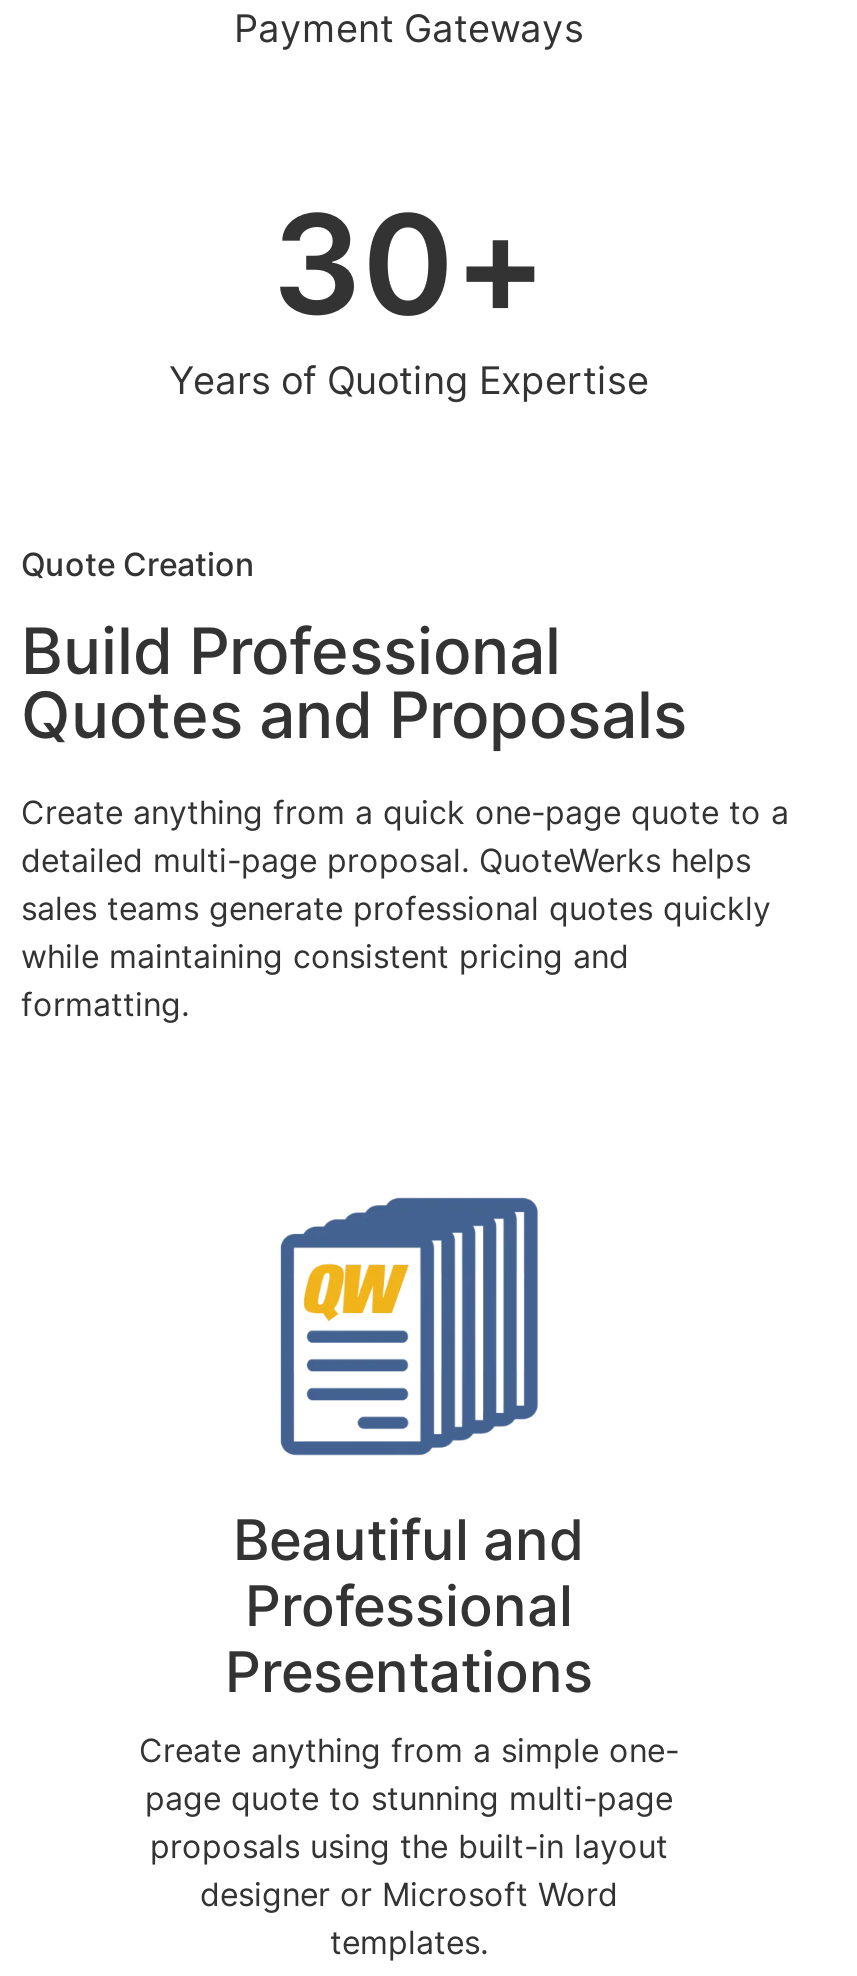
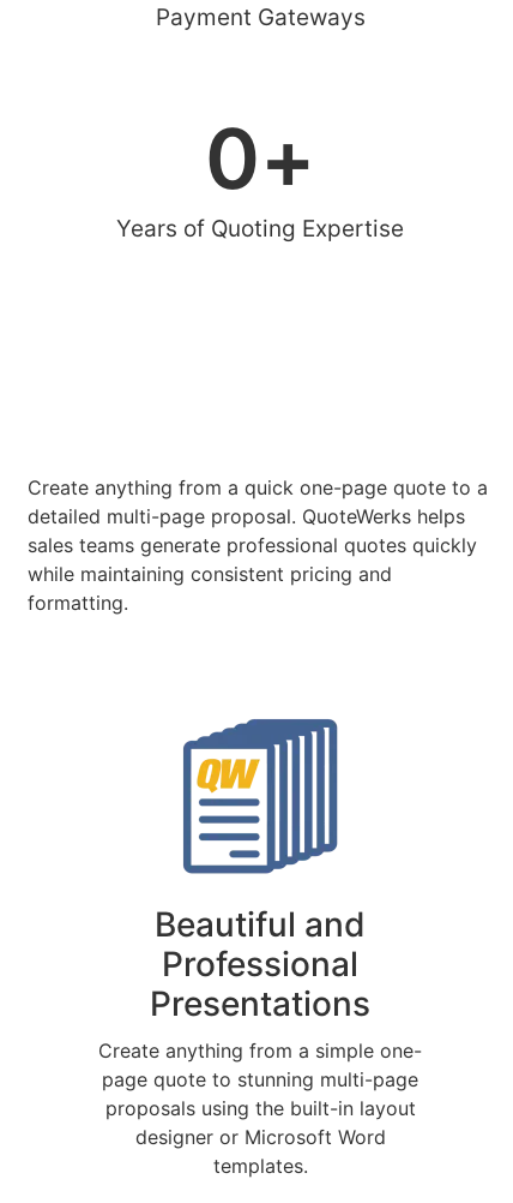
[21,180,687,754] 30+ | Quote Creation | Build Professional | Quotes and Proposals -> [205,108,315,209] 0+

